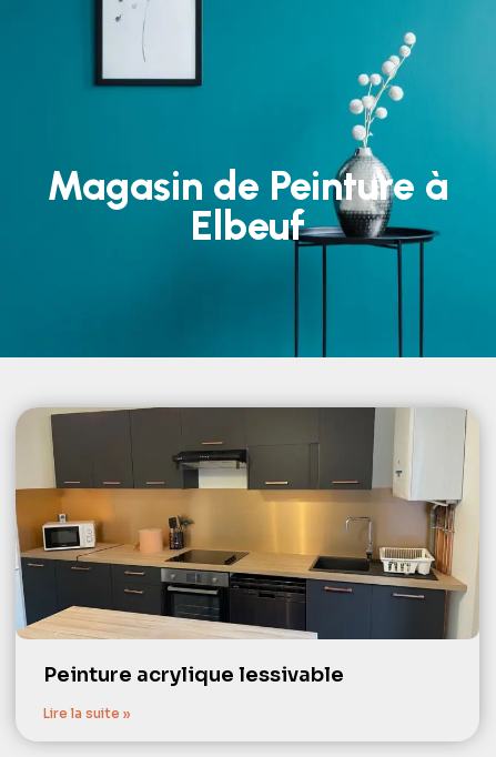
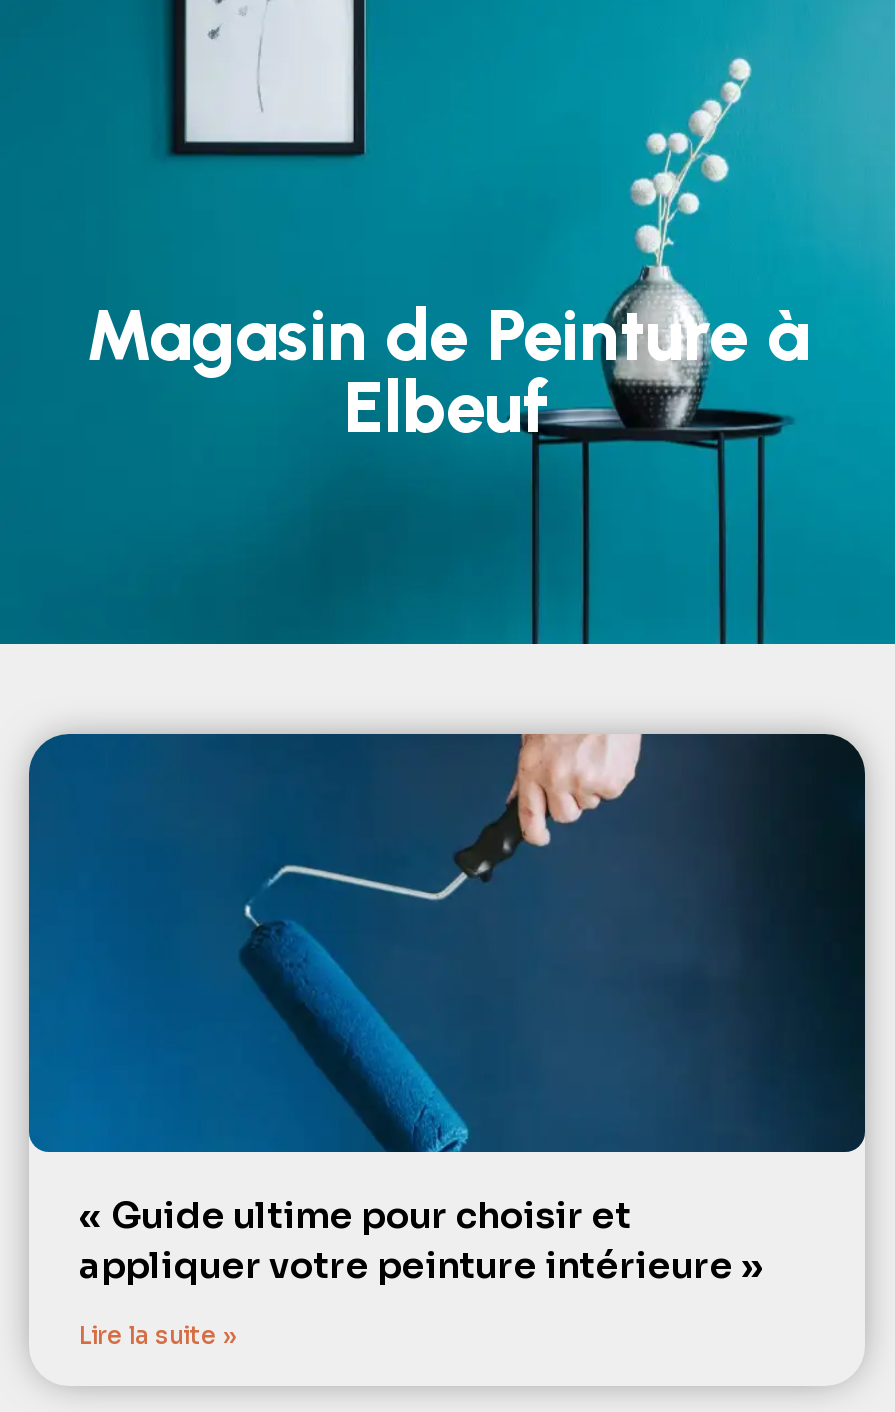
[14,406,479,687] [image] | Peinture acrylique lessivable -> [27,732,867,1288] [image] | « Guide ultime pour choisir et | appliquer votre peinture intérieure »

